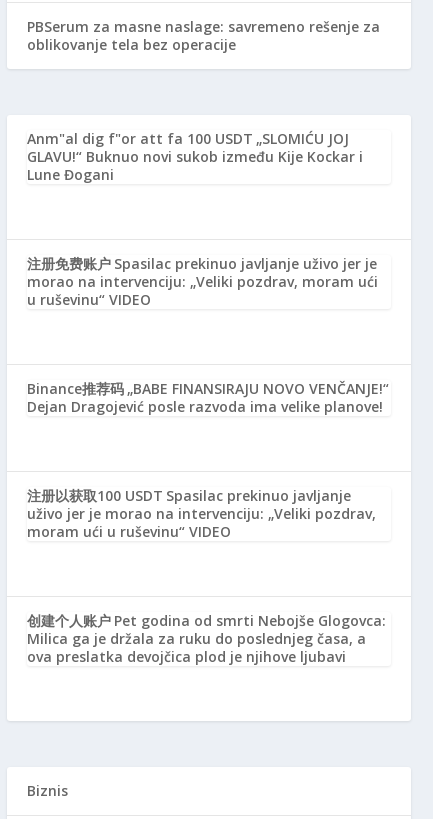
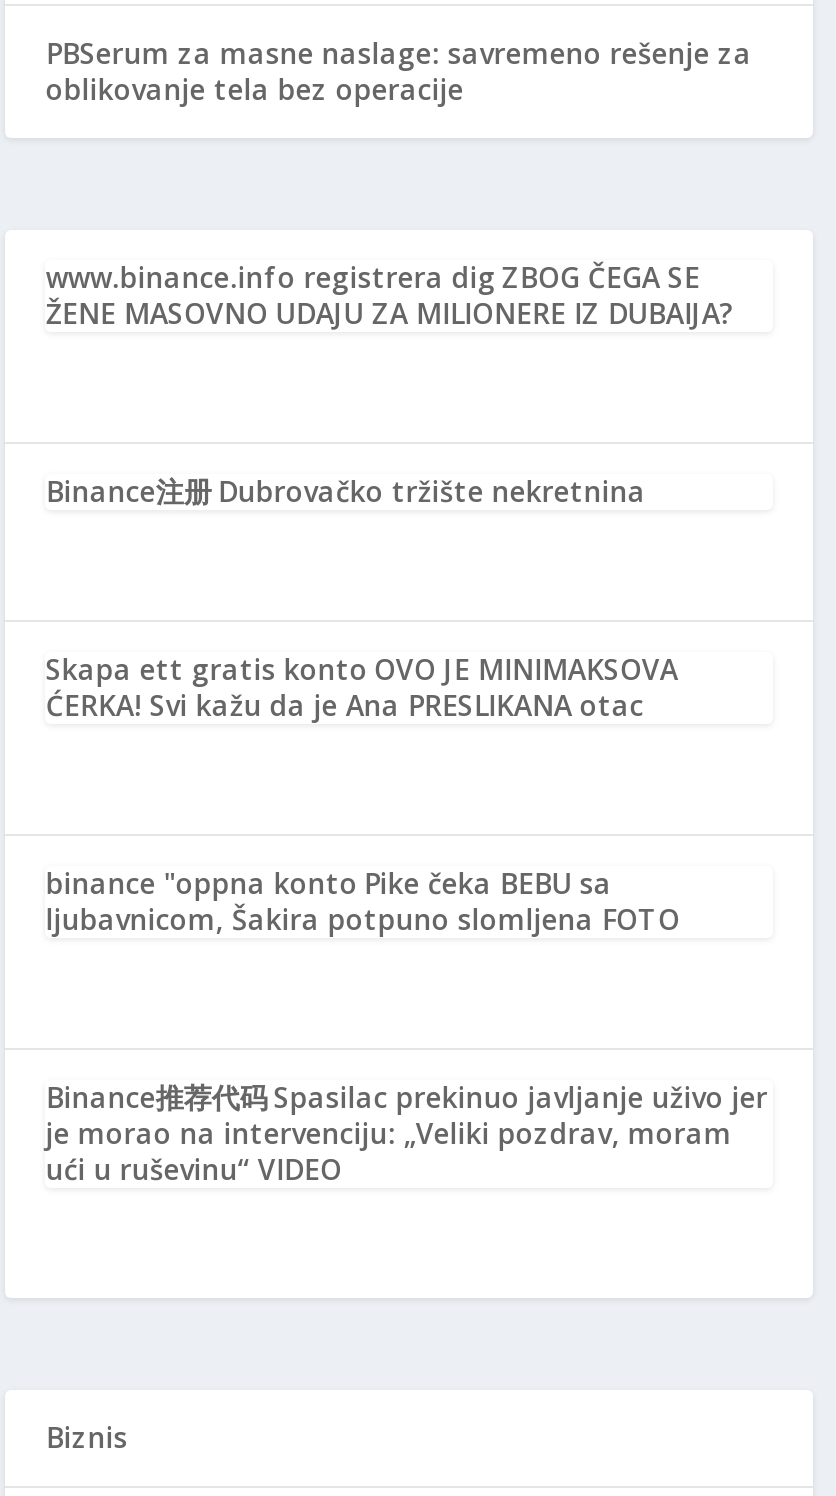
[27,129,363,184] Anm"al dig f"or att fa 100 USDT „SLOMIĆU JOJ | GLAVU!“ Buknuo novi sukob između Kije Kockar i | Lune Đogani -> [46,258,734,332] www.binance.info registrera dig ZBOG ČEGA SE | ŽENE MASOVNO UDAJU ZA MILIONERE IZ DUBAIJA?
[27,254,378,309] 注册免费账户 Spasilac prekinuo javljanje uživo jer je | morao na intervenciju: „Veliki pozdrav, moram ući | u ruševinu“ VIDEO -> [46,472,646,510] Binance注册 Dubrovačko tržište nekretnina
[27,379,389,416] Binance推荐码 „BABE FINANSIRAJU NOVO VENČANJE!“ | Dejan Dragojević posle razvoda ima velike planove! -> [46,650,678,724] Skapa ett gratis konto OVO JE MINIMAKSOVA | ĆERKA! Svi kažu da je Ana PRESLIKANA otac
[27,486,376,541] 注册以获取100 USDT Spasilac prekinuo javljanje | uživo jer je morao na intervenciju: „Veliki pozdrav, | moram ući u ruševinu“ VIDEO -> [46,864,680,938] binance "oppna konto Pike čeka BEBU sa | ljubavnicom, Šakira potpuno slomljena FOTO
[27,611,386,666] 创建个人账户 Pet godina od smrti Nebojše Glogovca: | Milica ga je držala za ruku do poslednjeg časa, a | ova preslatka devojčica plod je njihove ljubavi -> [46,1078,768,1188] Binance推荐代码 Spasilac prekinuo javljanje uživo jer | je morao na intervenciju: „Veliki pozdrav, moram | ući u ruševinu“ VIDEO

